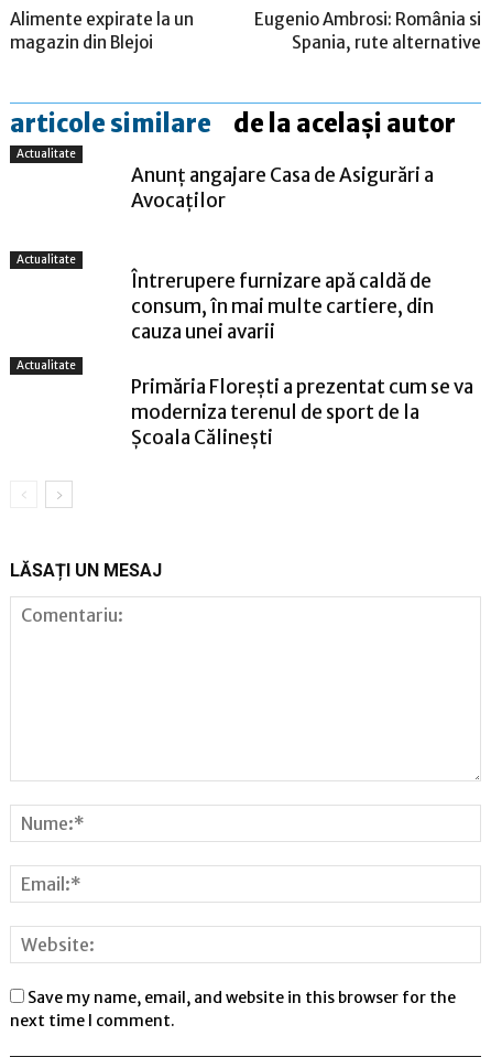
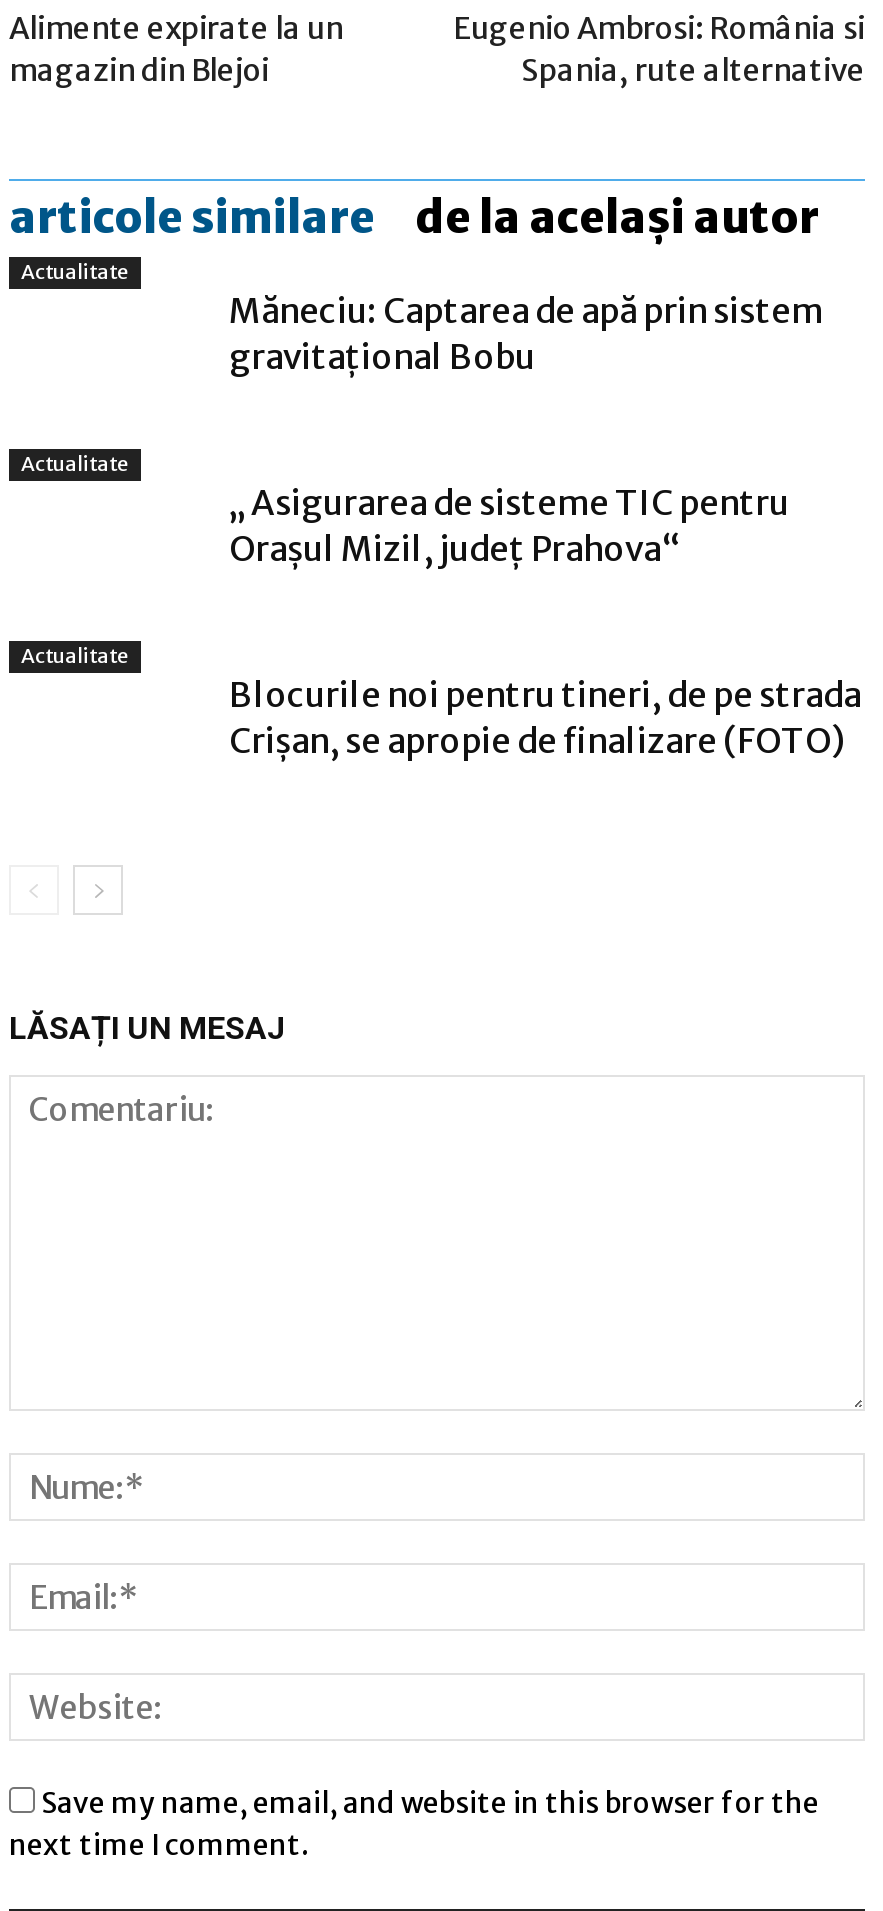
[131,163,434,213] Anunț angajare Casa de Asigurări a | Avocaților -> [229,289,823,379] Măneciu: Captarea de apă prin sistem | gravitațional Bobu
[131,269,434,344] Întrerupere furnizare apă caldă de | consum, în mai multe cartiere, din | cauza unei avarii -> [229,481,789,571] „Asigurarea de sisteme TIC pentru | Orașul Mizil, județ Prahova“
[131,375,473,450] Primăria Florești a prezentat cum se va | moderniza terenul de sport de la | Școala Călinești -> [229,673,861,763] Blocurile noi pentru tineri, de pe strada | Crișan, se apropie de finalizare (FOTO)

